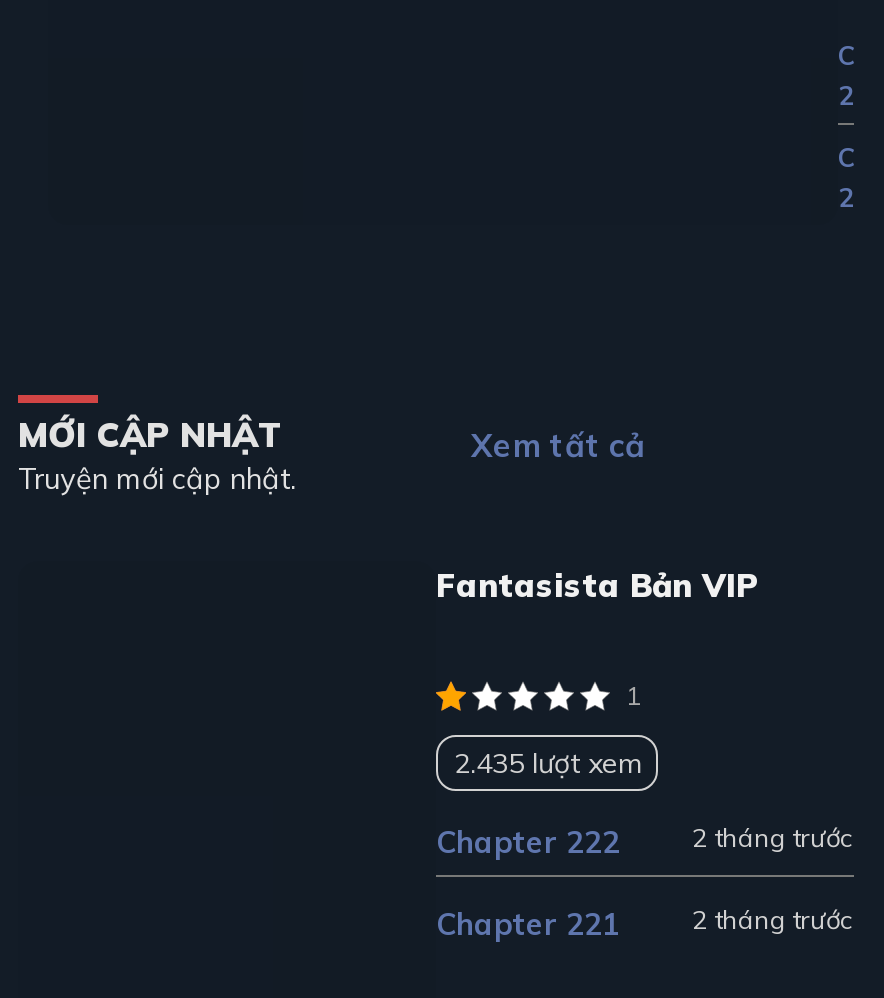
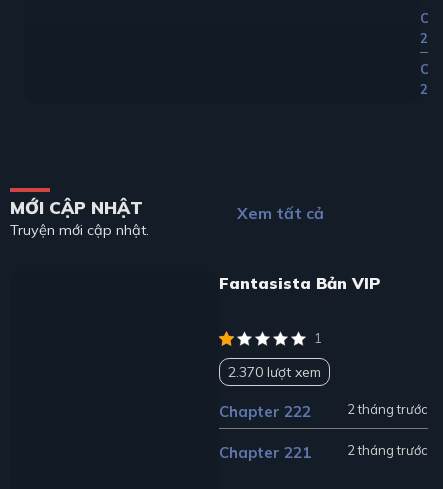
[454,745,640,781] 2.435 lượt xem -> [228,363,321,381] 2.370 lượt xem

